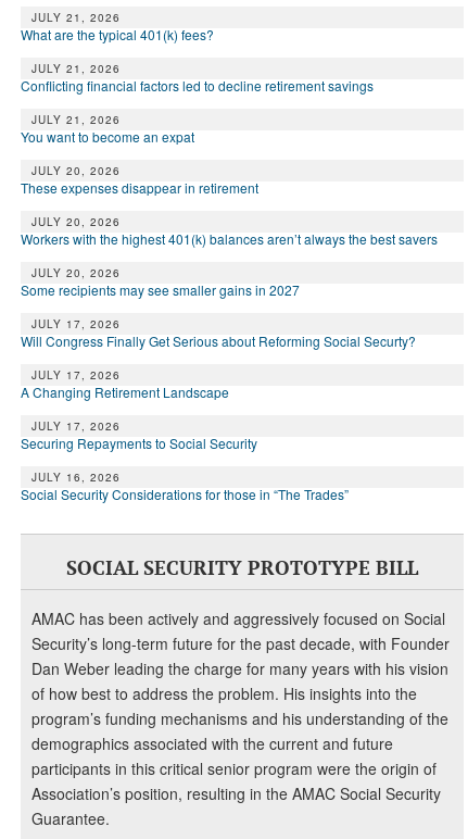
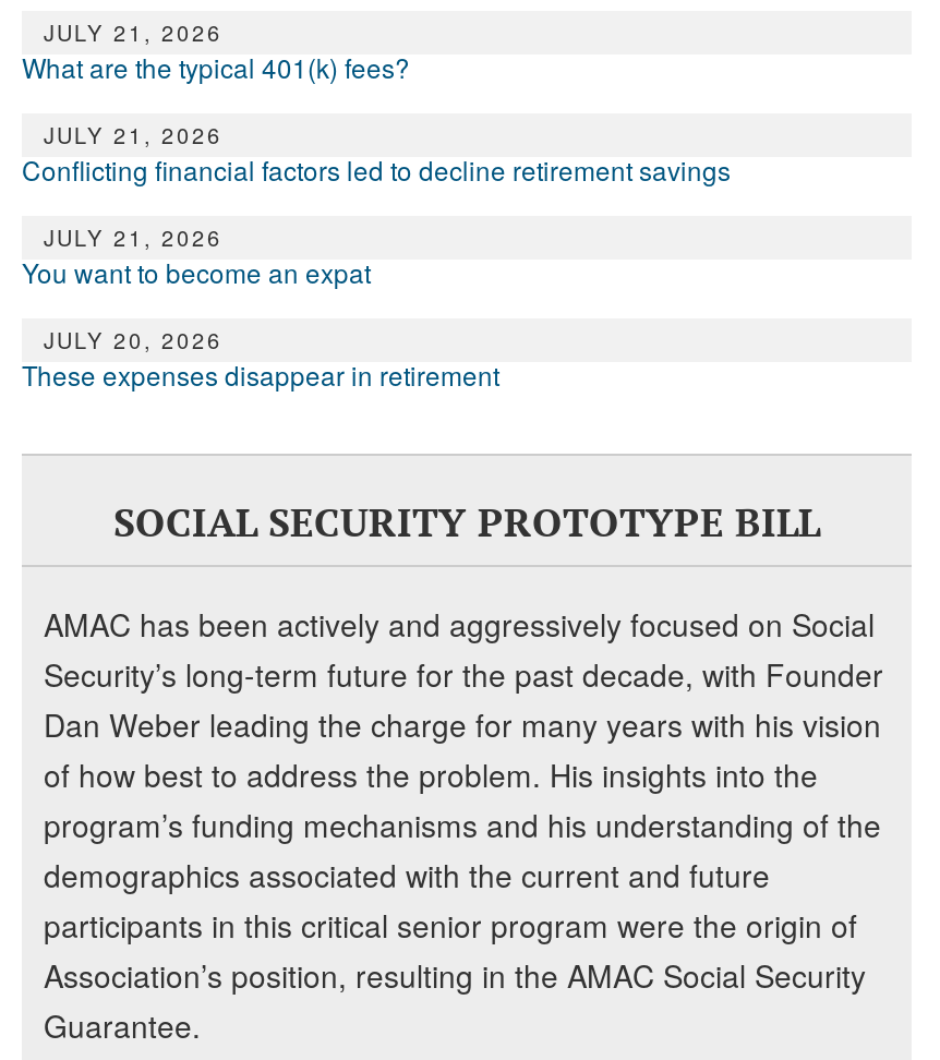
[21,214,438,503] JULY 20, 2026 | Workers with the highest 401(k) balances aren’t always the best savers | JULY 20, 2026 | Some recipients may see smaller gains in 2027 | JULY 17, 2026 | Will Congress Finally Get Serious about Reforming Social Securty? | JULY 17, 2026 | A Changing Retirement Landscape | JULY 17, 2026 | Securing Repayments to Social Security | JULY 16, 2026 | Social Security Considerations for those in “The Trades” -> none

